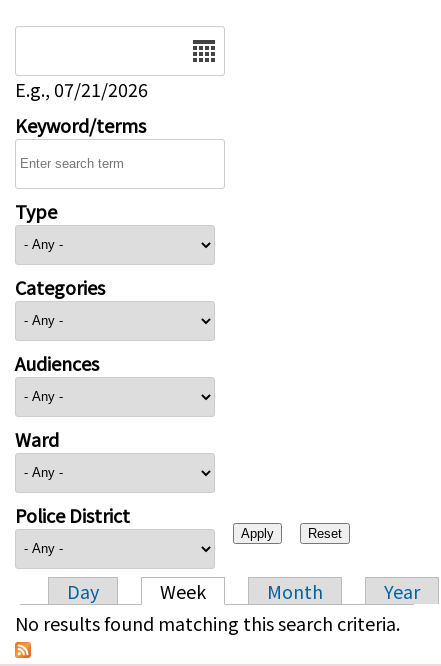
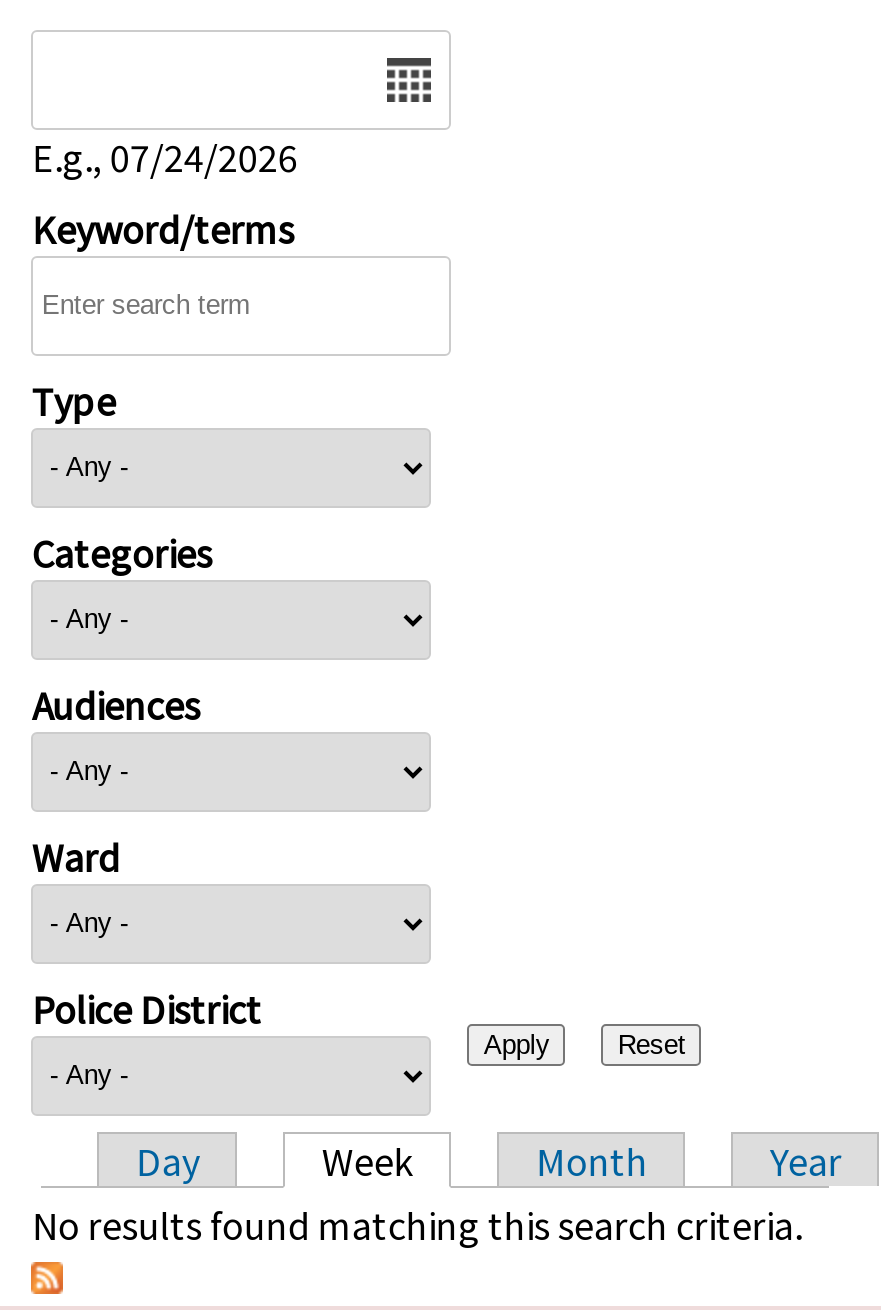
[15,75,148,101] E.g., 07/21/2026 -> [32,129,298,181] E.g., 07/24/2026

